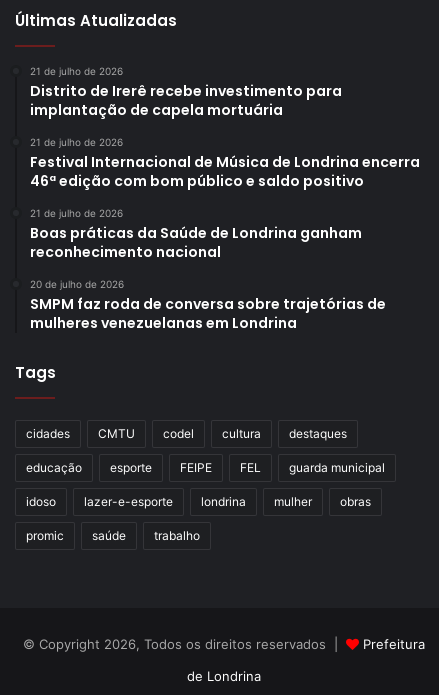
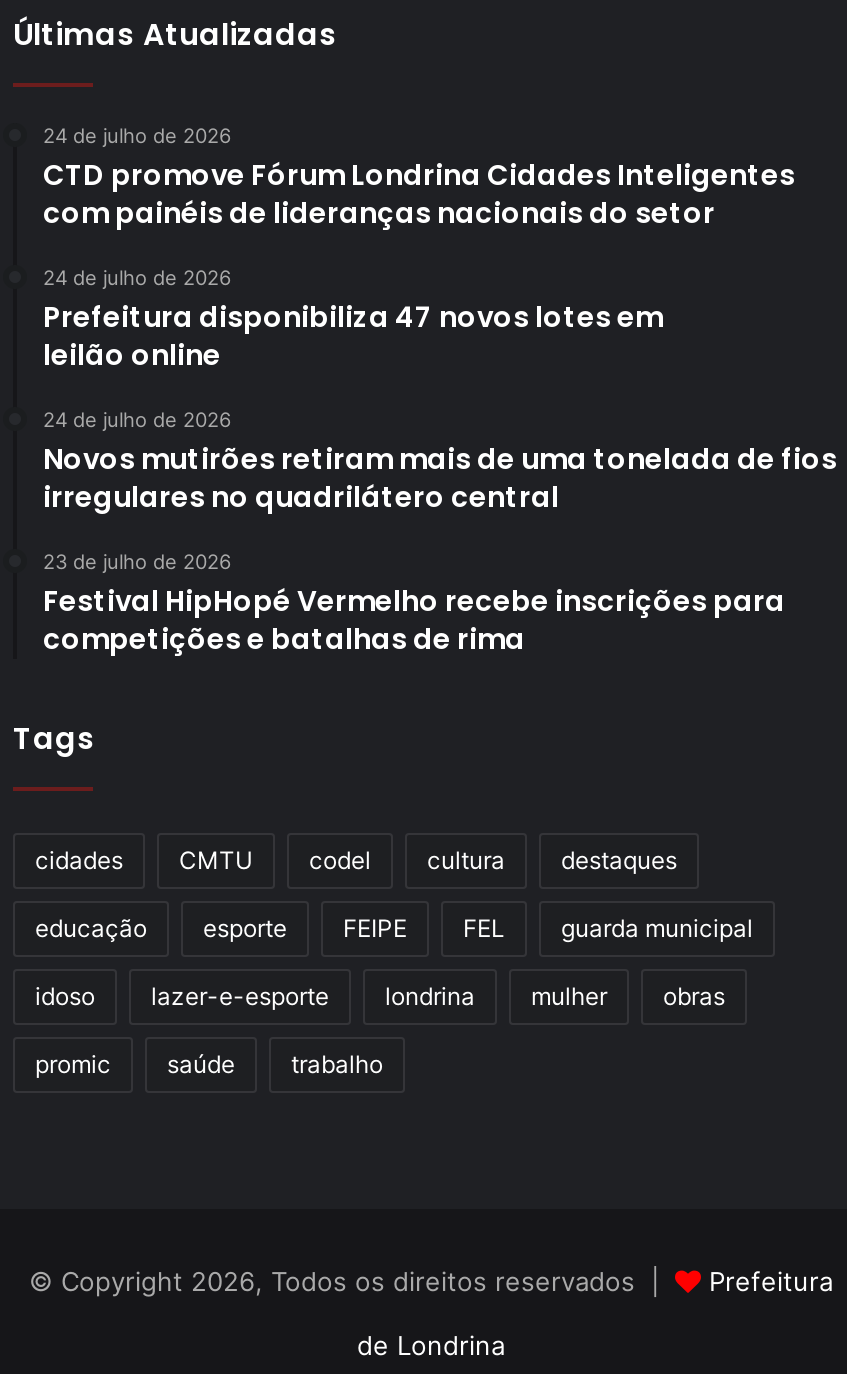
[30,65,342,120] 21 de julho de 2026 | Distrito de Irerê recebe investimento para | implantação de capela mortuária -> [43,123,795,233] 24 de julho de 2026 | CTD promove Fórum Londrina Cidades Inteligentes | com painéis de lideranças nacionais do setor
[30,136,420,191] 21 de julho de 2026 | Festival Internacional de Música de Londrina encerra | 46ª edição com bom público e saldo positivo -> [43,265,663,375] 24 de julho de 2026 | Prefeitura disponibiliza 47 novos lotes em | leilão online
[30,207,362,262] 21 de julho de 2026 | Boas práticas da Saúde de Londrina ganham | reconhecimento nacional -> [43,407,837,517] 24 de julho de 2026 | Novos mutirões retiram mais de uma tonelada de fios | irregulares no quadrilátero central
[30,278,386,333] 20 de julho de 2026 | SMPM faz roda de conversa sobre trajetórias de | mulheres venezuelanas em Londrina -> [43,549,785,659] 23 de julho de 2026 | Festival HipHopé Vermelho recebe inscrições para | competições e batalhas de rima

